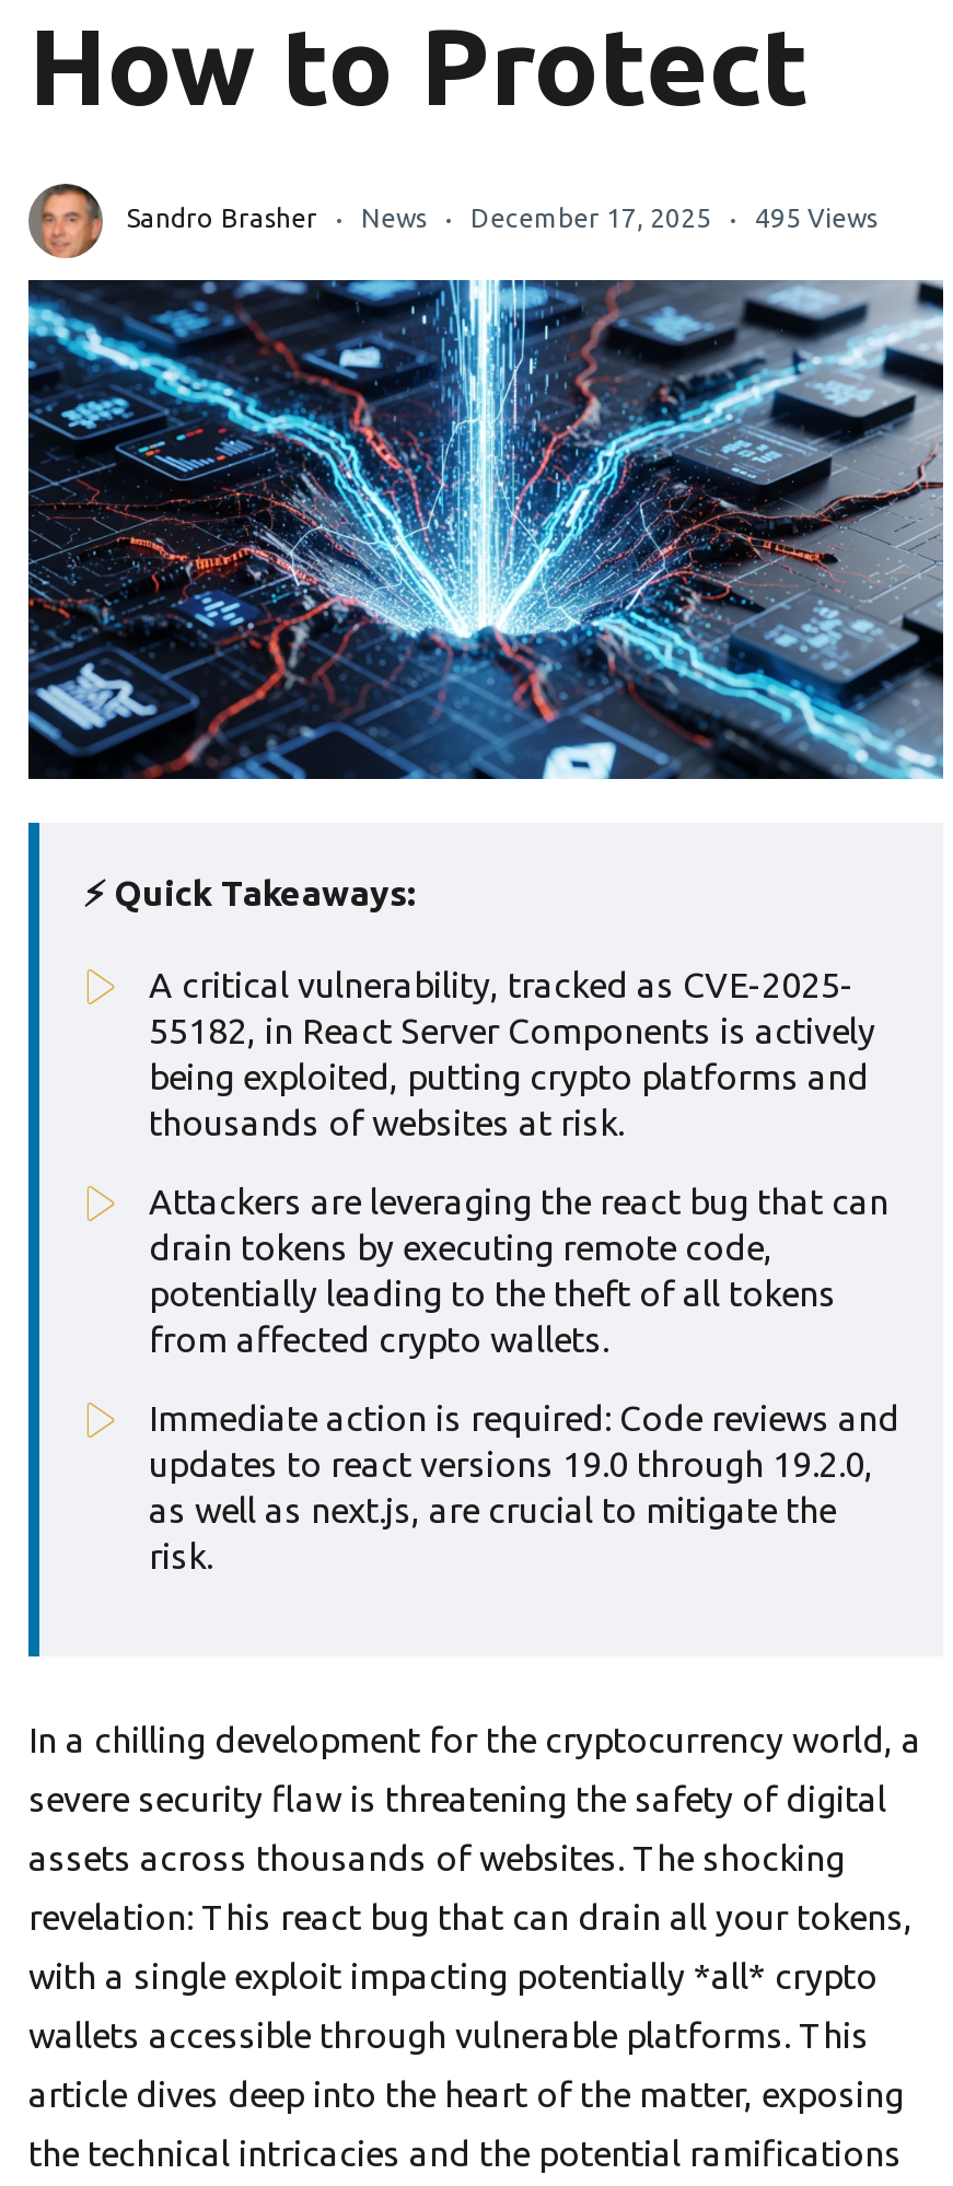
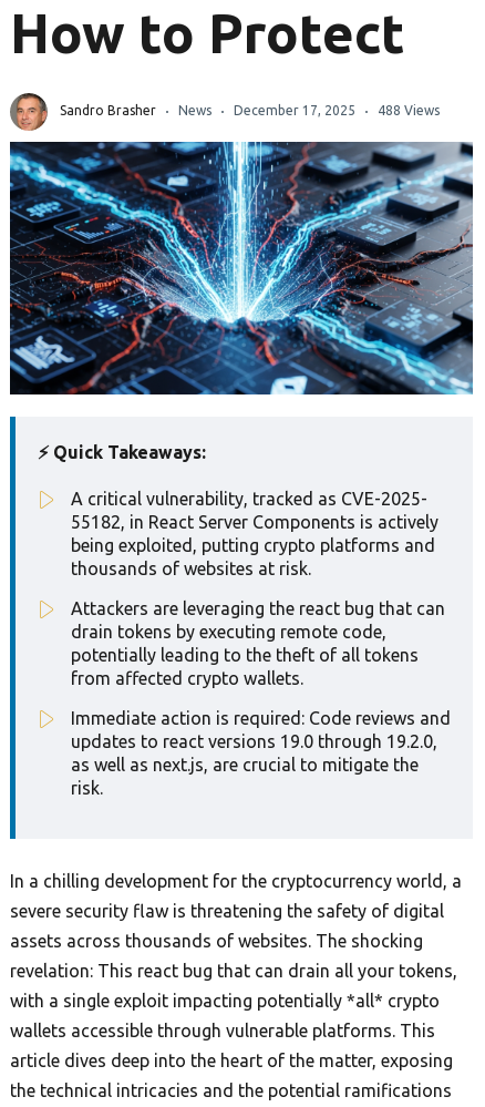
[127,204,878,232] Sandro Brasher News December 17, 2025 495 Views -> [60,103,440,118] Sandro Brasher News December 17, 2025 488 Views

